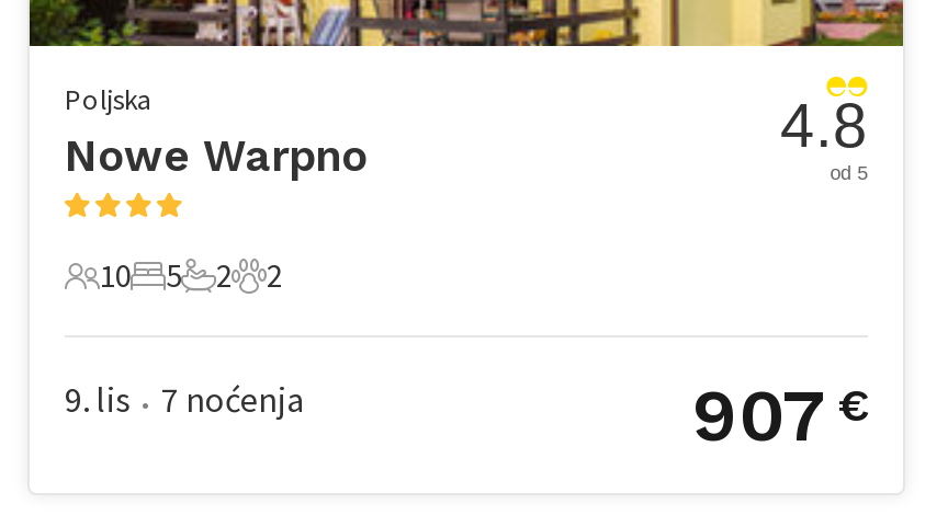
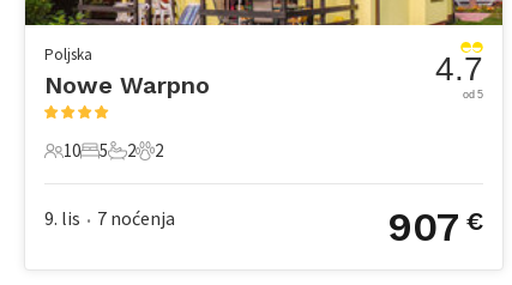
[780,92,868,160] 4.8 -> [435,50,483,87] 4.7

